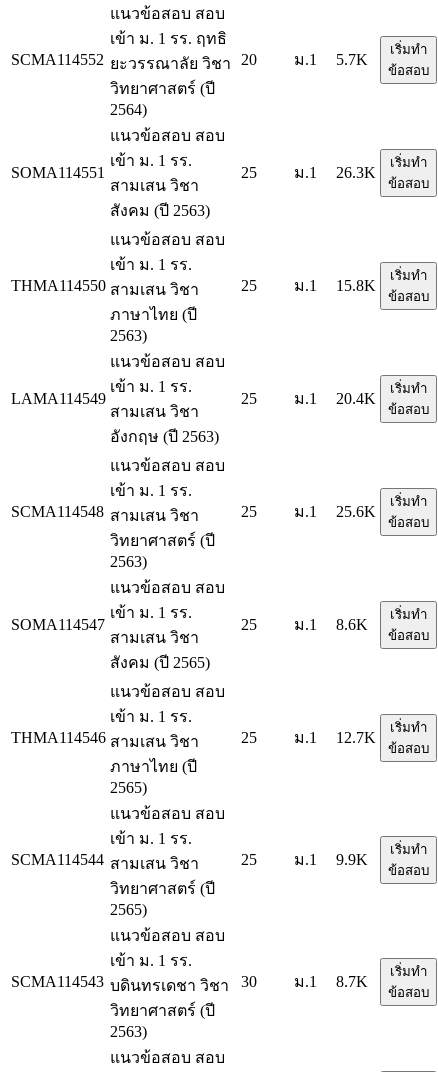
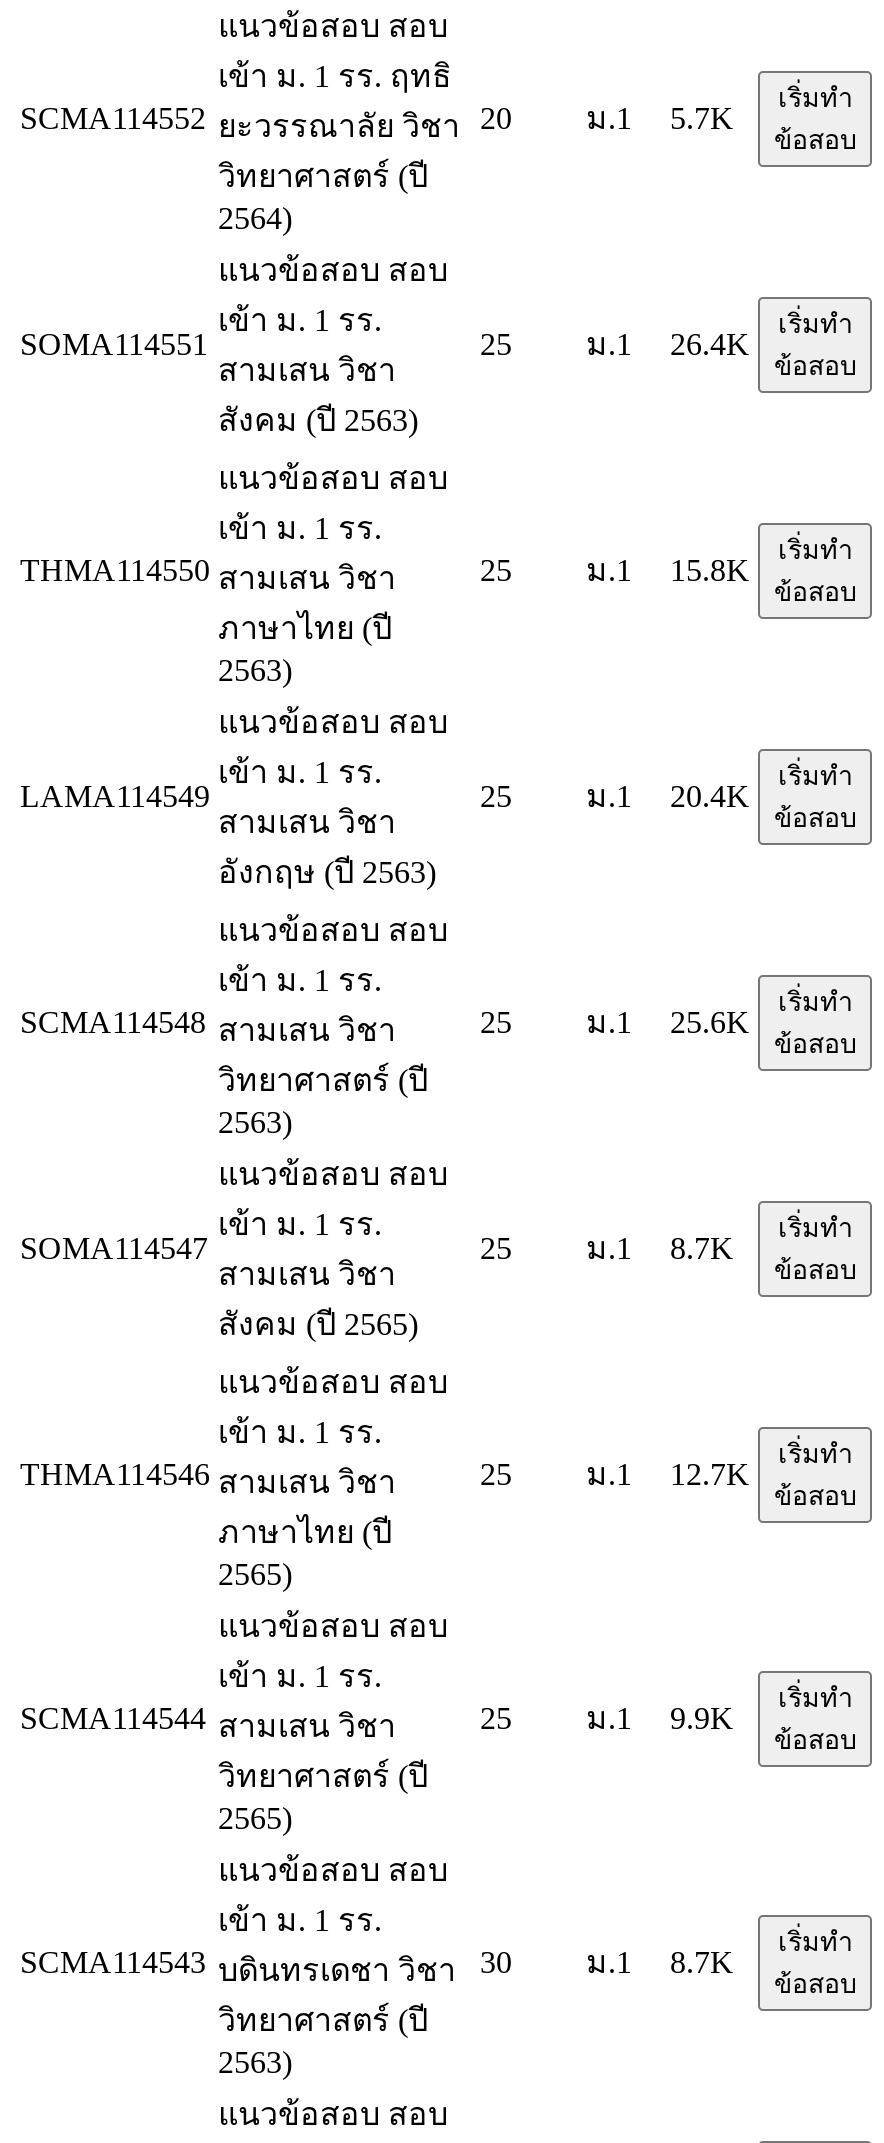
[294,164,376,181] ม.1 26.3K -> [586,327,750,361] ม.1 26.4K
[294,616,368,633] ม.1 8.6K -> [586,1231,734,1265] ม.1 8.7K

